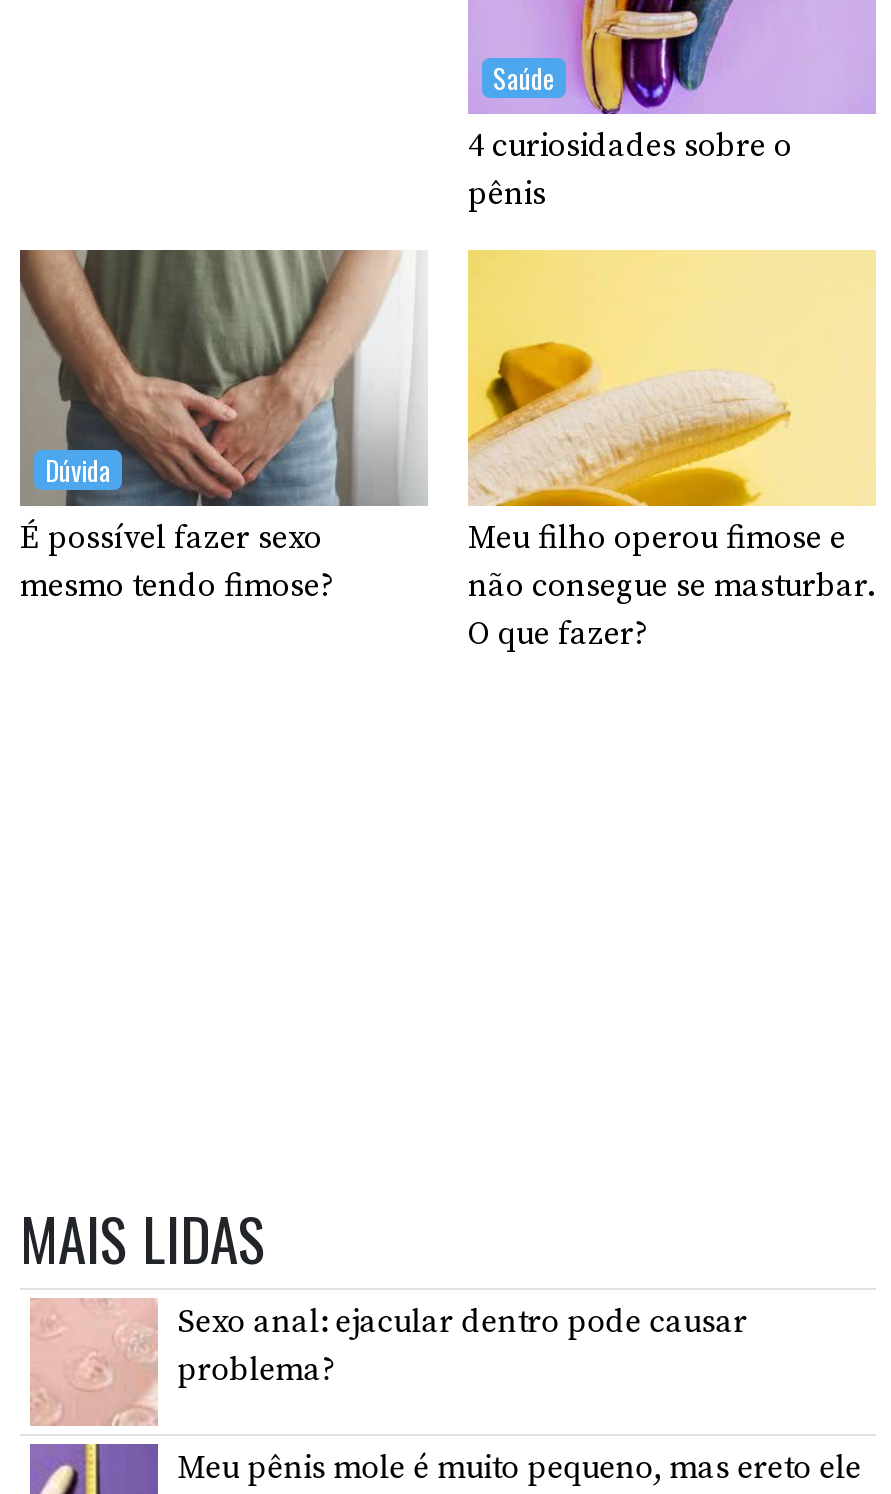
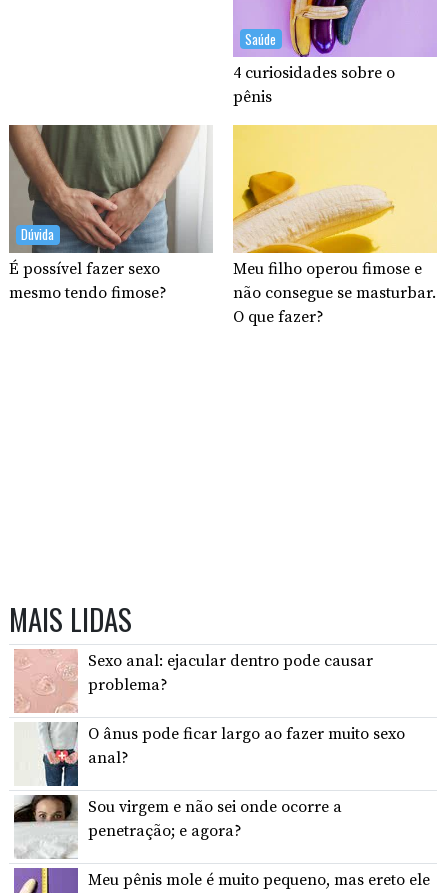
none -> [13,794,77,859] [image]
none -> [15,722,405,841] [image] | O ânus pode ficar largo ao fazer muito sexo | anal? | Sou virgem e não sei onde ocorre a | penetração; e agora?

